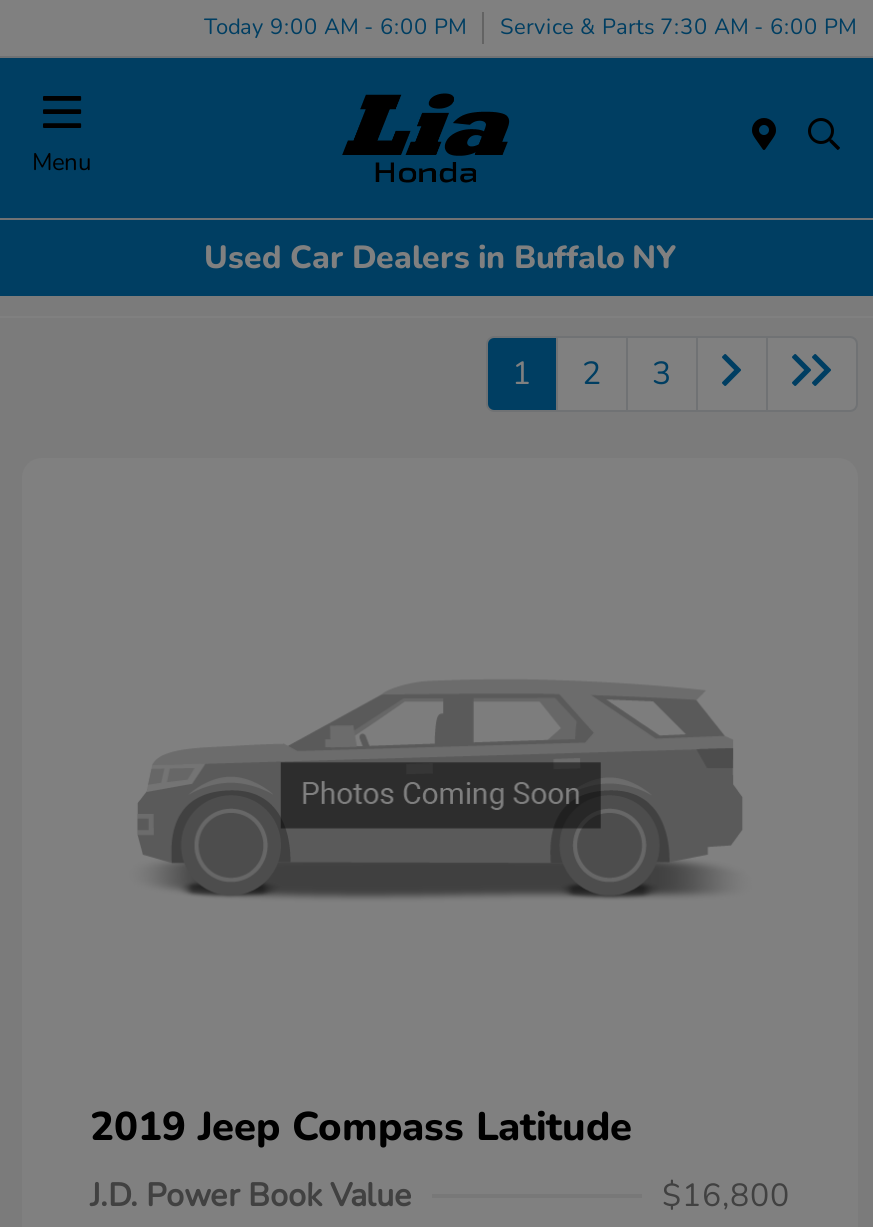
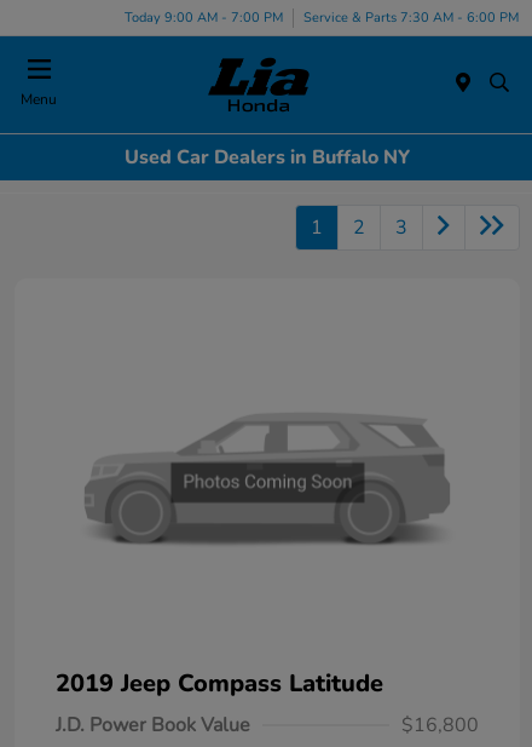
[204,11,856,41] Today 9:00 AM - 6:00 PM Service & Parts 7:30 AM - 6:00 PM -> [125,8,519,26] Today 9:00 AM - 7:00 PM Service & Parts 7:30 AM - 6:00 PM

